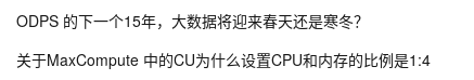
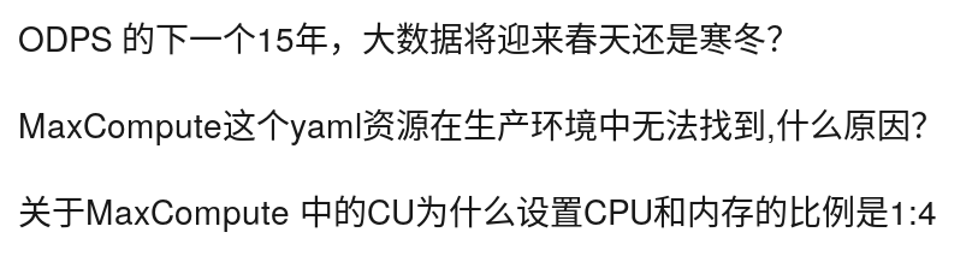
none -> [18,100,944,148] MaxCompute这个yaml资源在生产环境中无法找到,什么原因？

